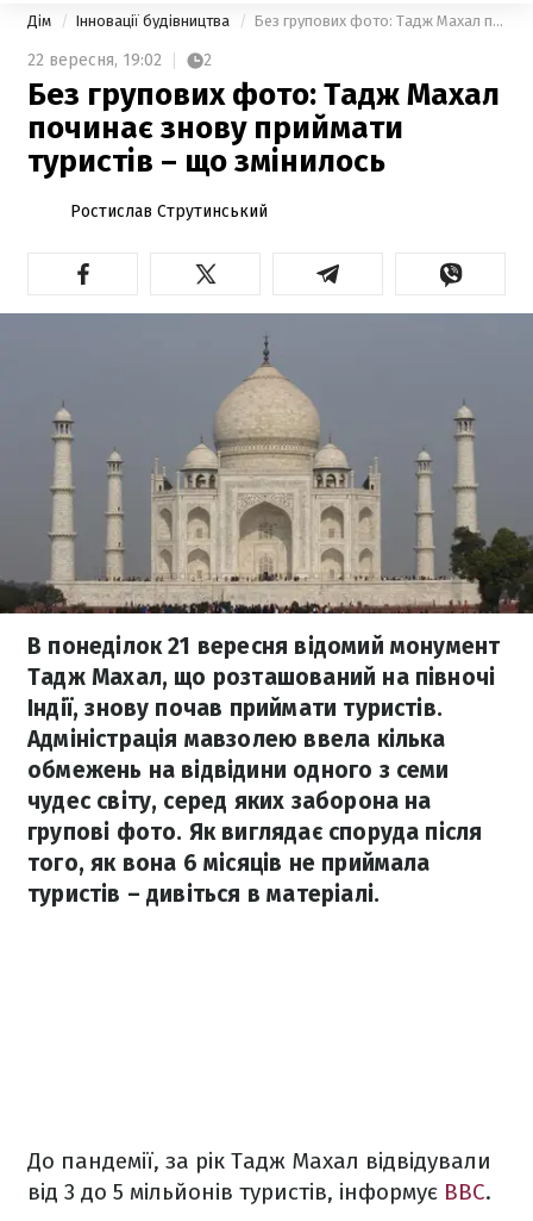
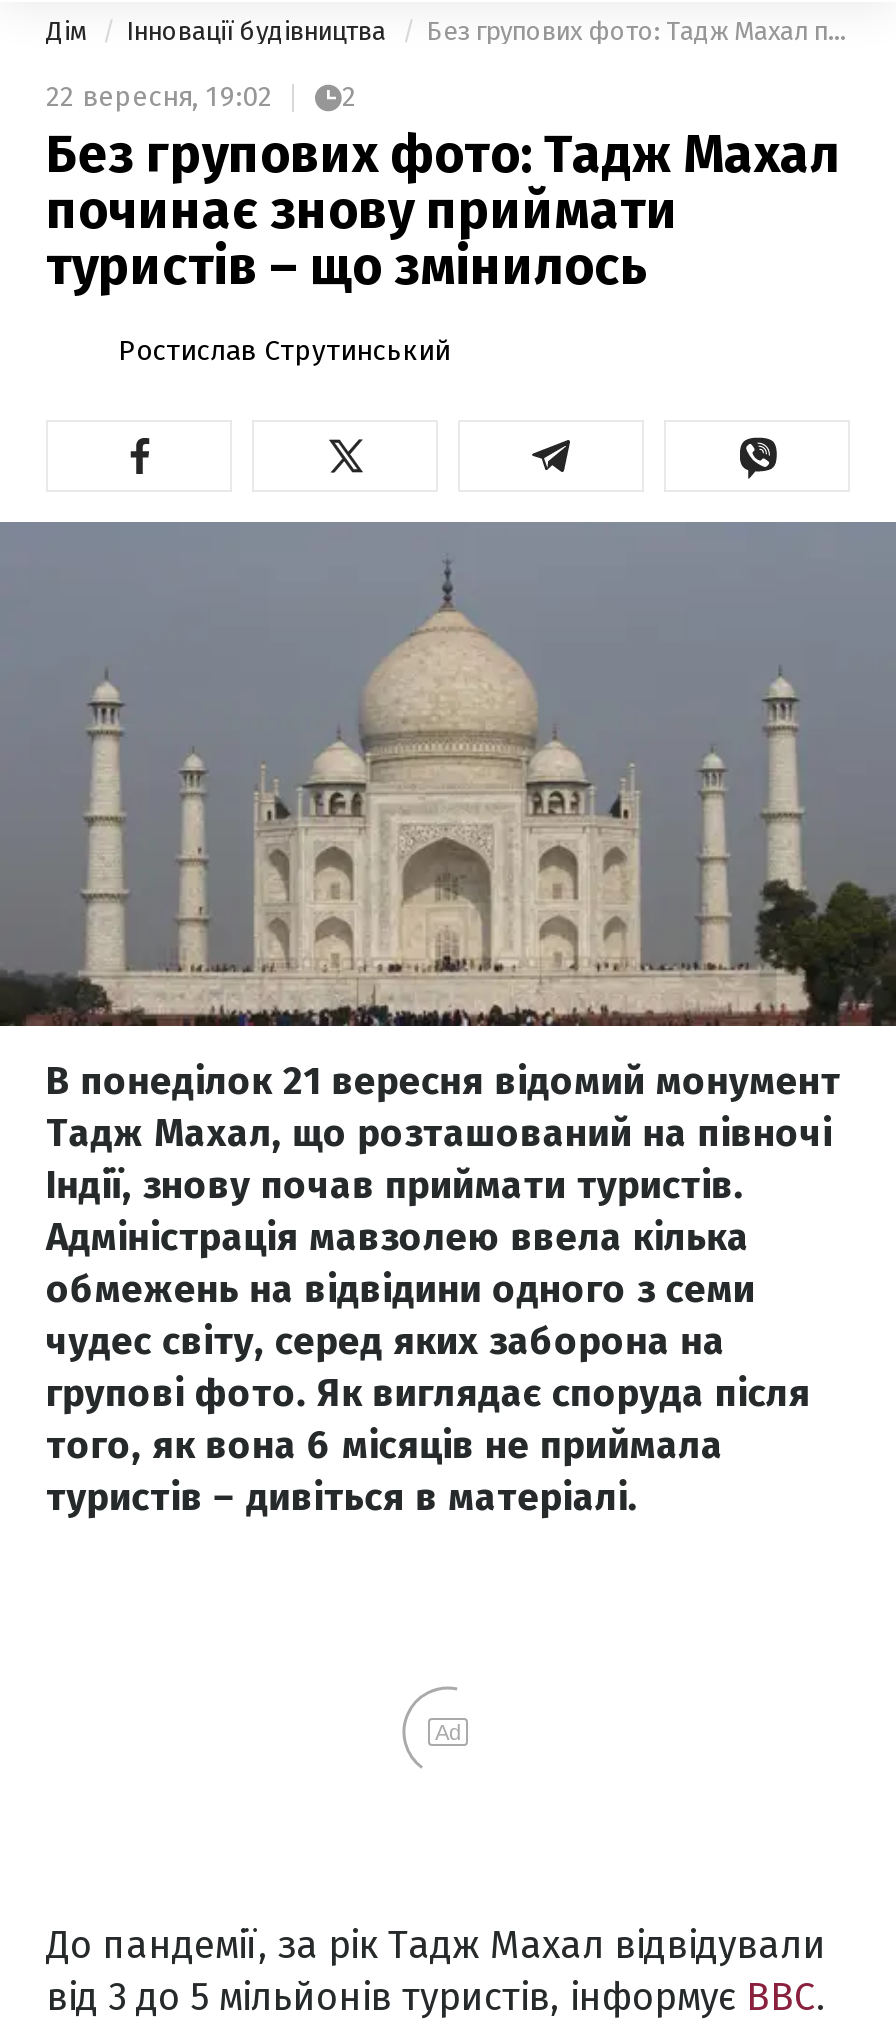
none -> [435,1720,461,1744] Ad

